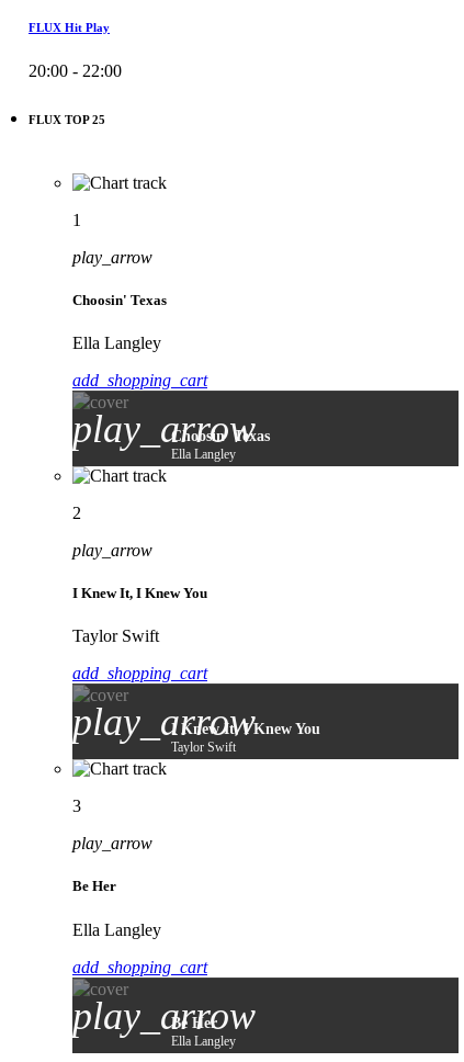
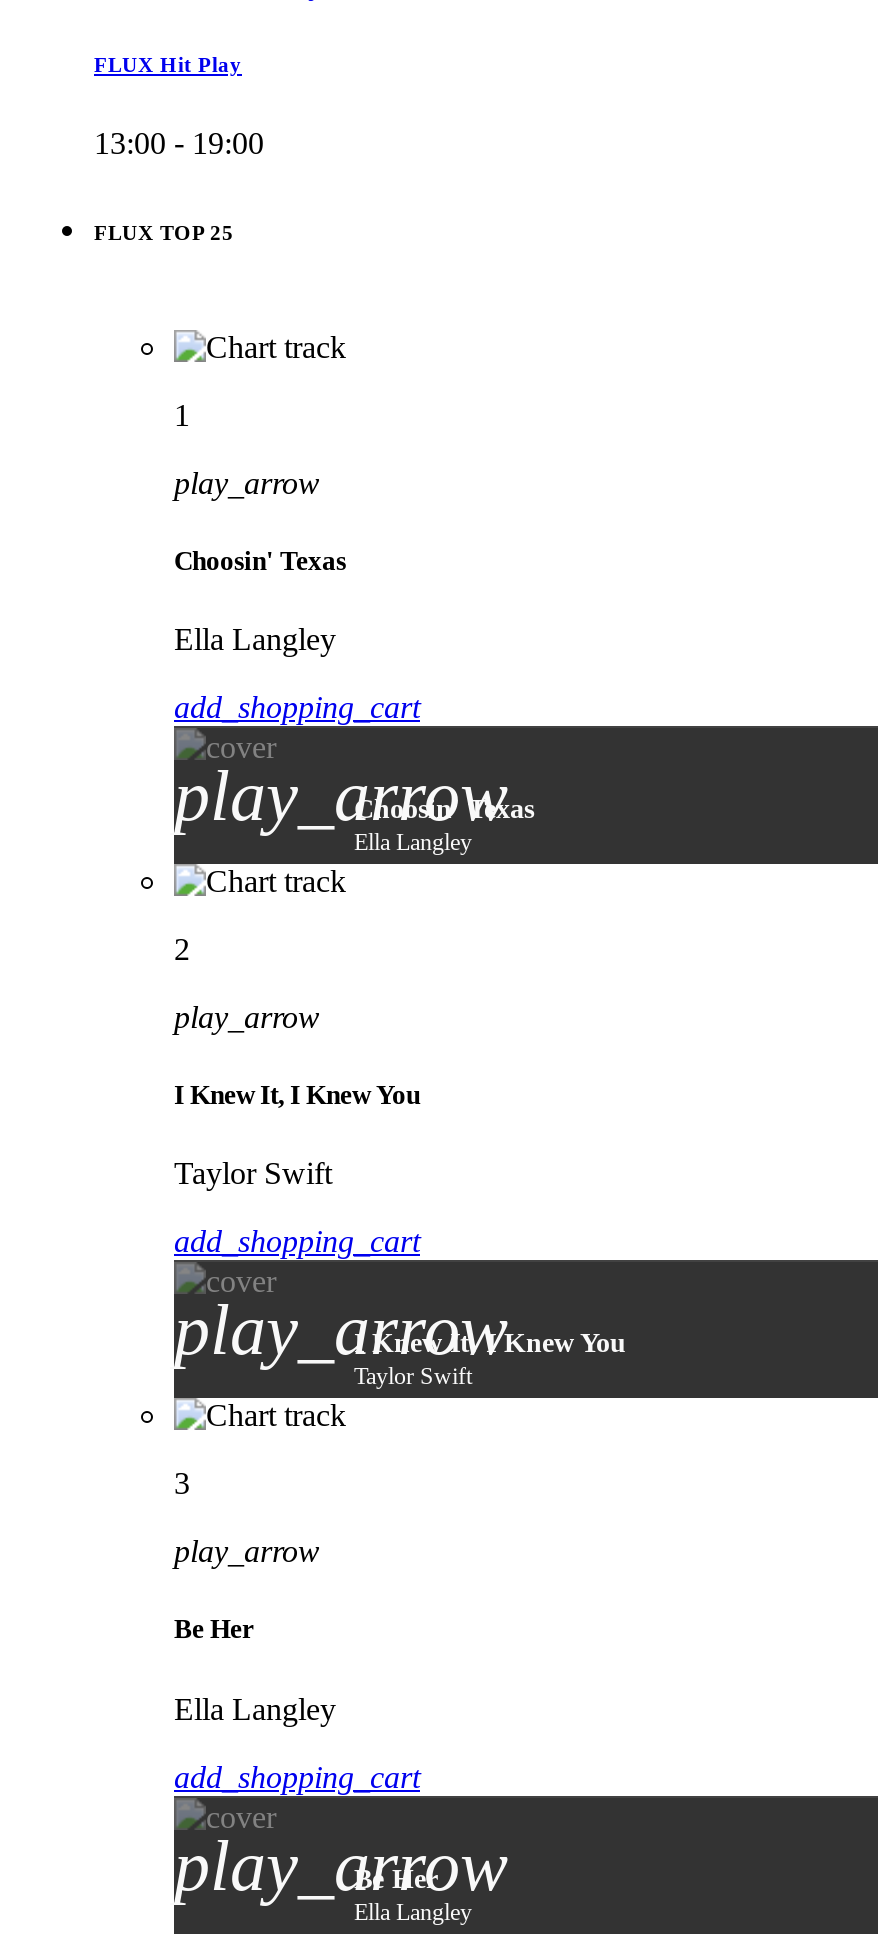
[29,61,122,80] 20:00 - 22:00 -> [94,125,264,159] 13:00 - 19:00

